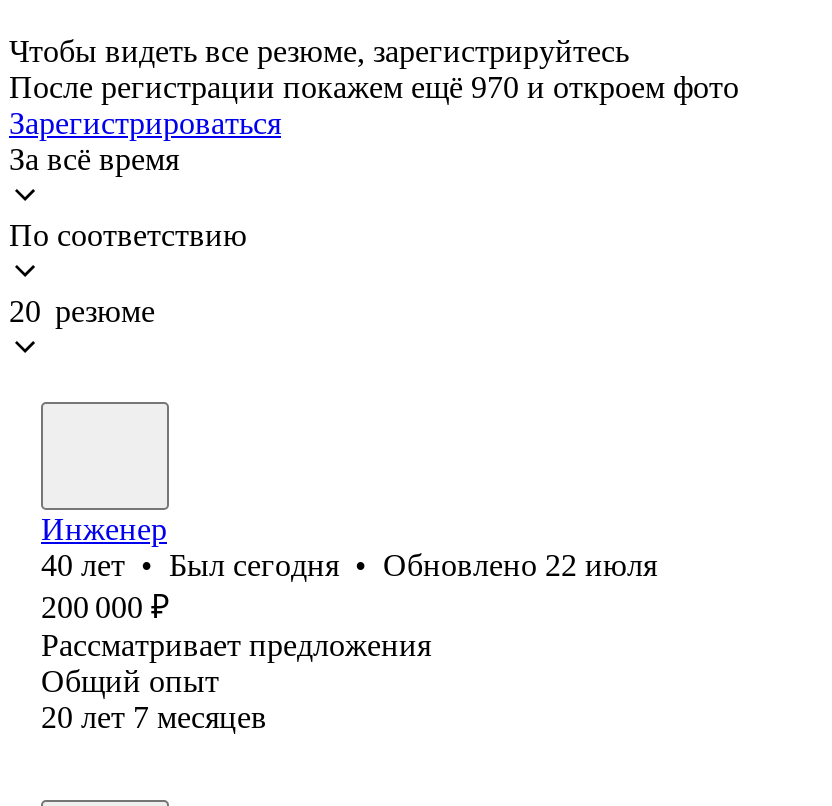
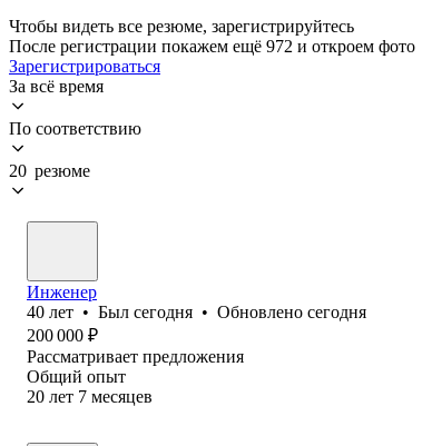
[9,70,739,104] После регистрации покажем ещё 970 и откроем фото -> [9,37,415,55] После регистрации покажем ещё 972 и откроем фото
[41,548,657,582] 40 лет • Был сегодня • Обновлено 22 июля -> [27,302,366,321] 40 лет • Был сегодня • Обновлено сегодня

